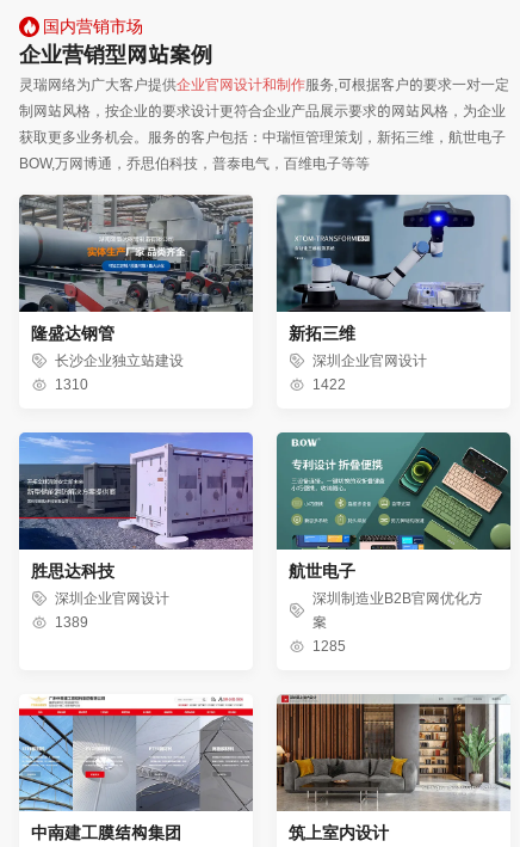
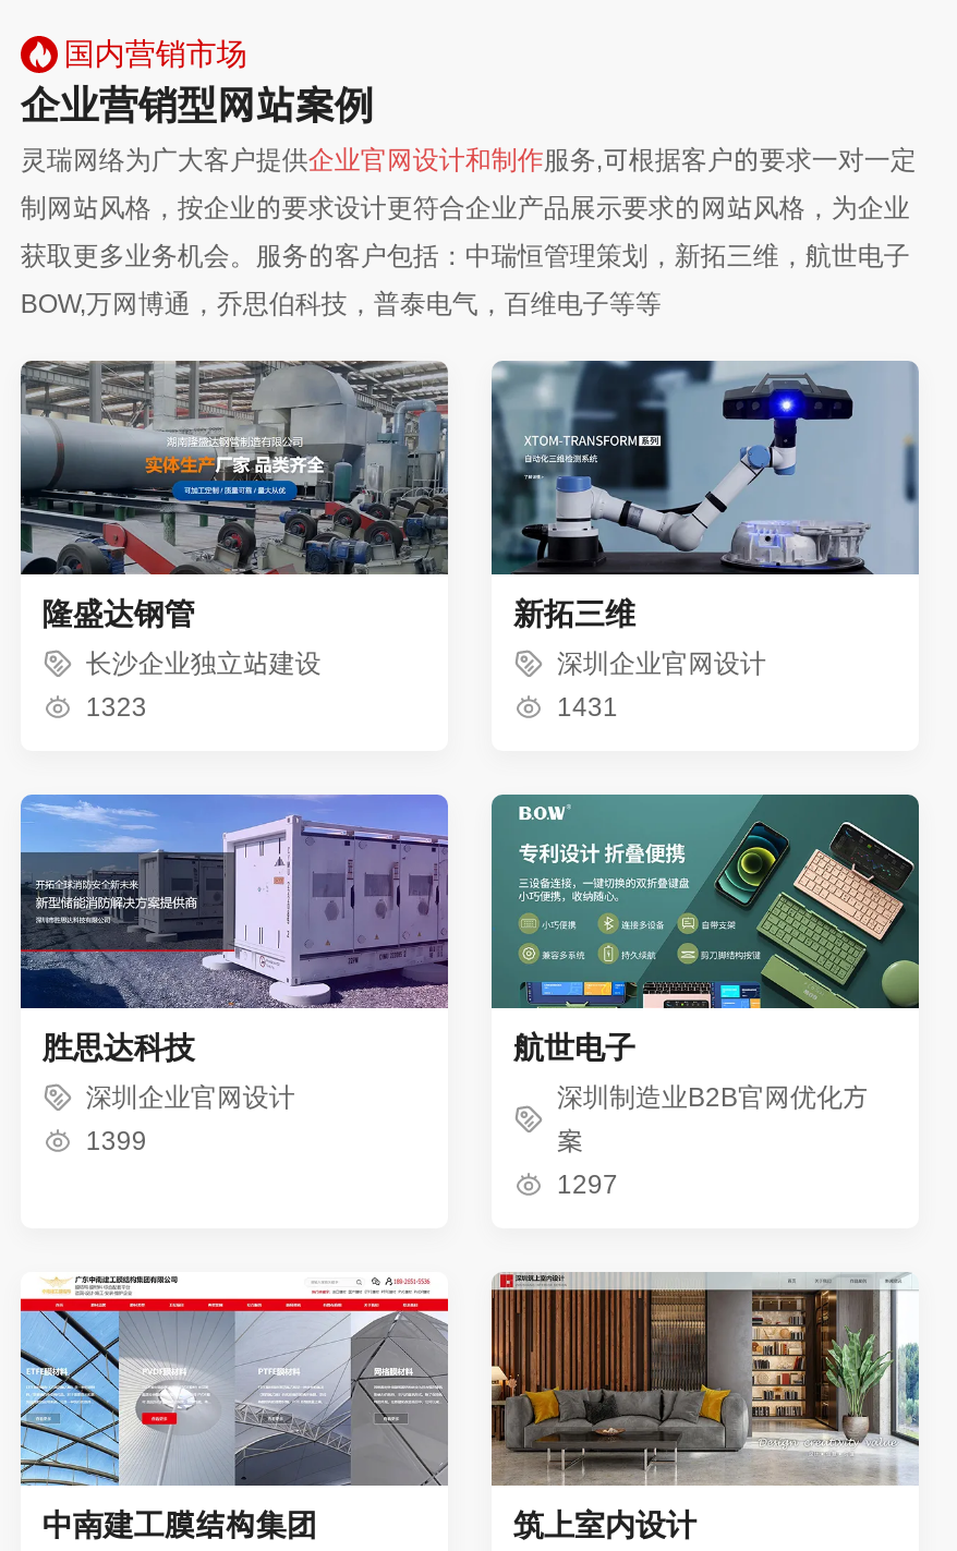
[55,374,88,394] 1310 -> [86,687,147,724] 1323
[312,374,346,394] 1422 -> [557,687,618,724] 1431
[55,611,88,632] 1389 -> [86,1121,147,1158] 1399
[312,635,346,655] 1285 -> [557,1165,618,1202] 1297

